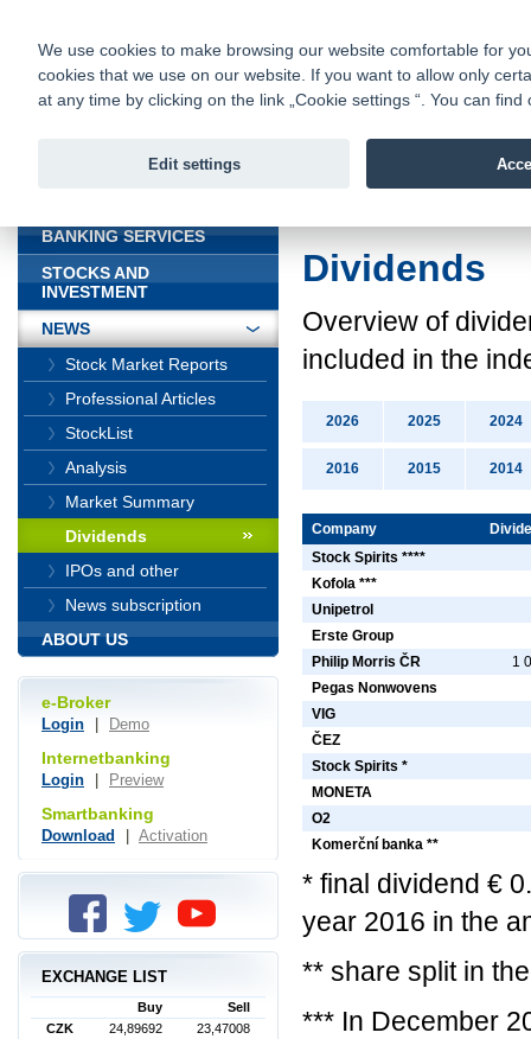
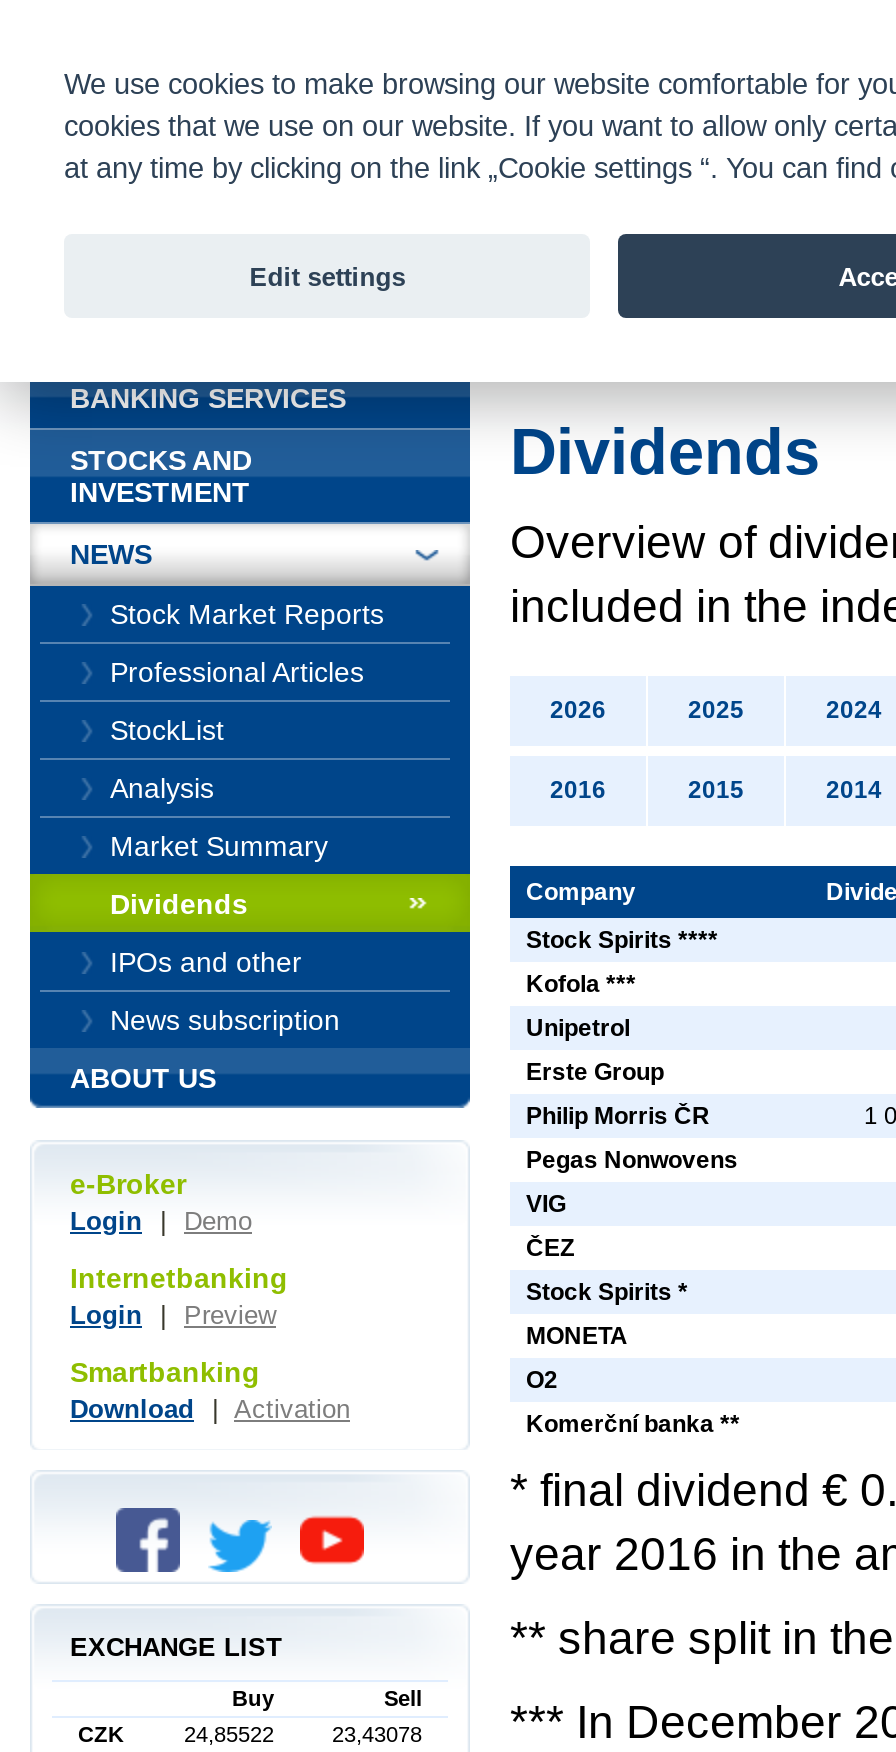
[109,1021,162,1035] 24,89692 -> [184,1721,274,1745] 24,85522
[197,1021,250,1035] 23,47008 -> [332,1721,422,1745] 23,43078

